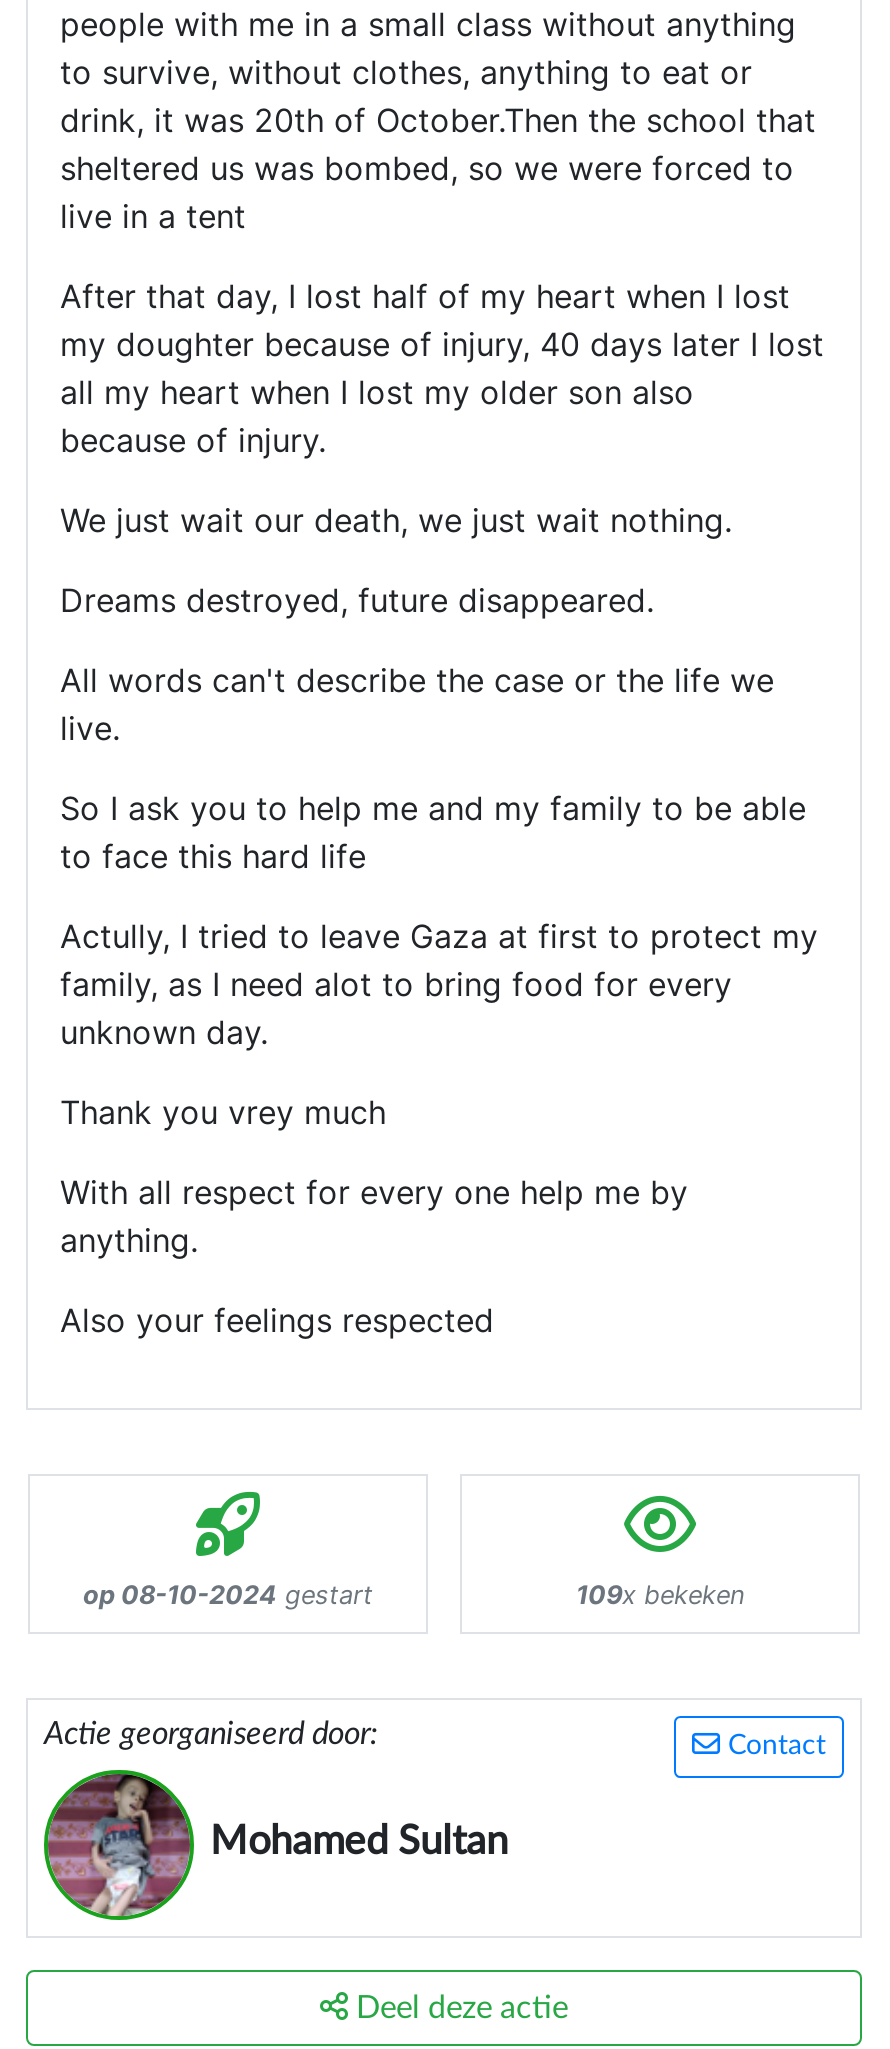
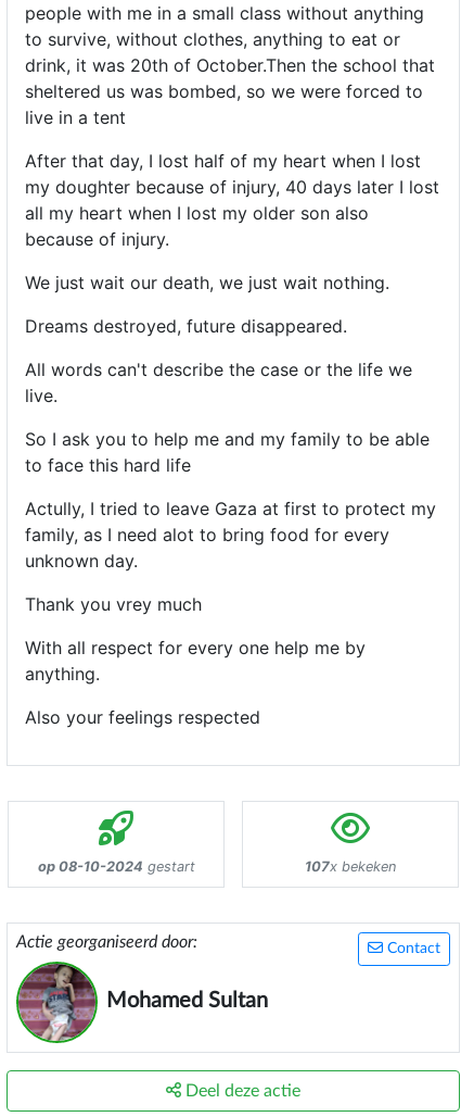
[576,1581,744,1611] 109x bekeken -> [305,859,396,875] 107x bekeken

